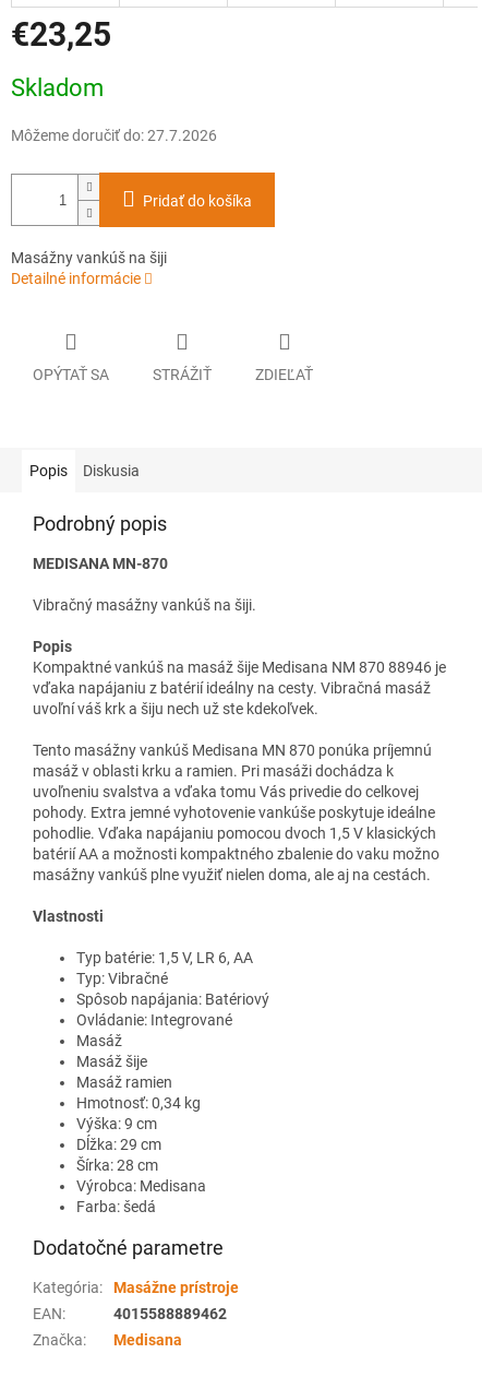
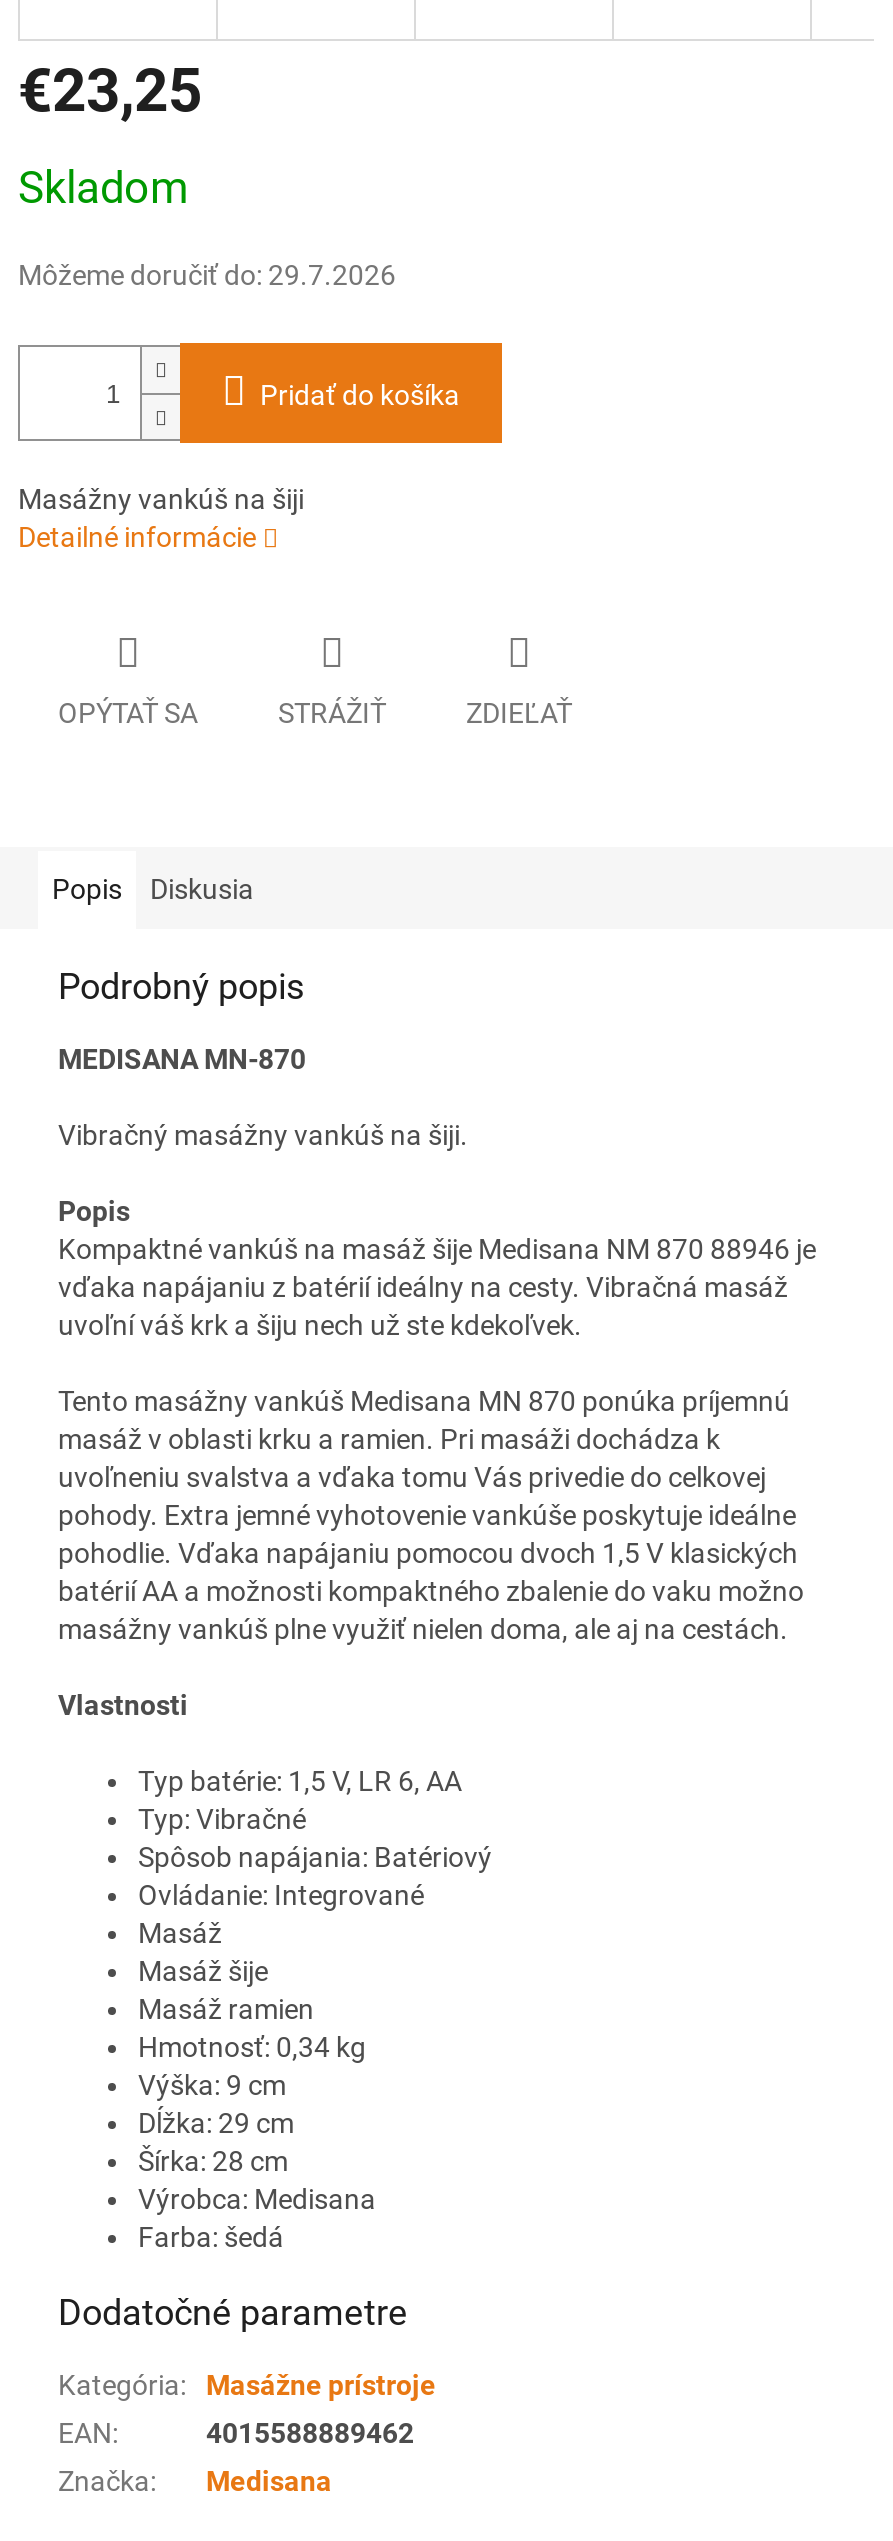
[11,127,217,145] Môžeme doručiť do: 27.7.2026 -> [18,260,396,292] Môžeme doručiť do: 29.7.2026

